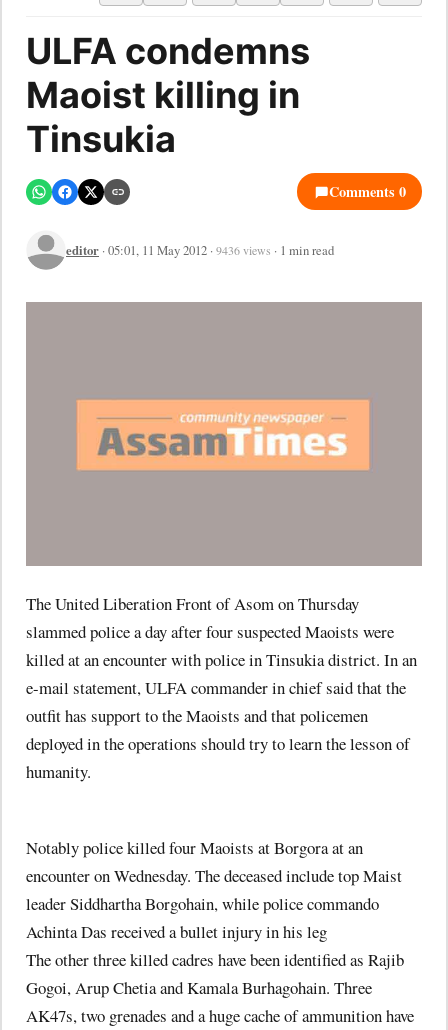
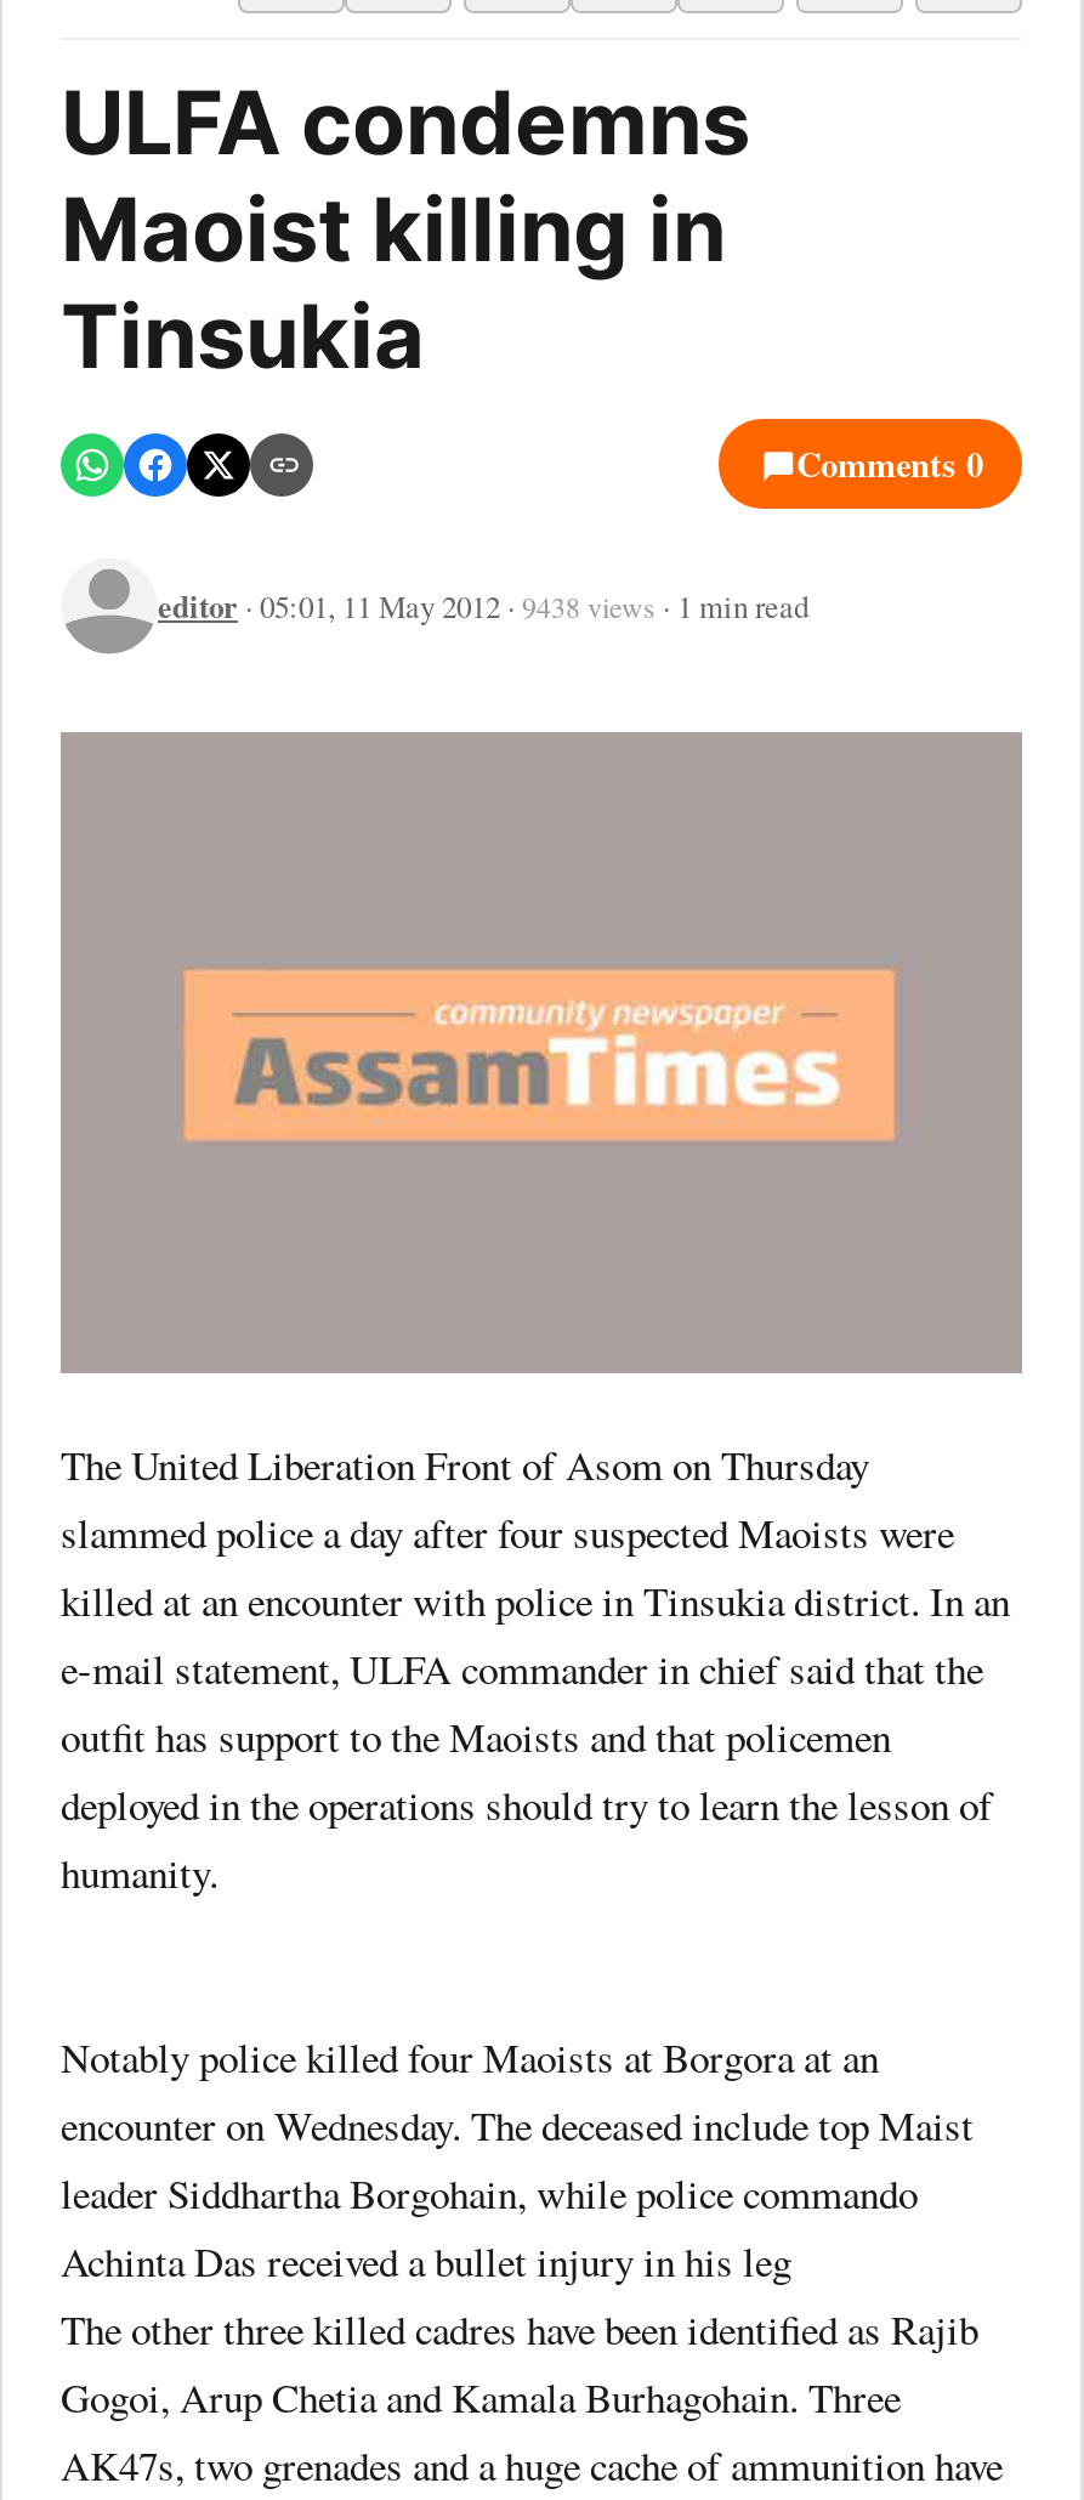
[66,241,334,259] editor · 05:01, 11 May 2012 · 9436 views · 1 min read -> [158,584,808,628] editor · 05:01, 11 May 2012 · 9438 views · 1 min read

